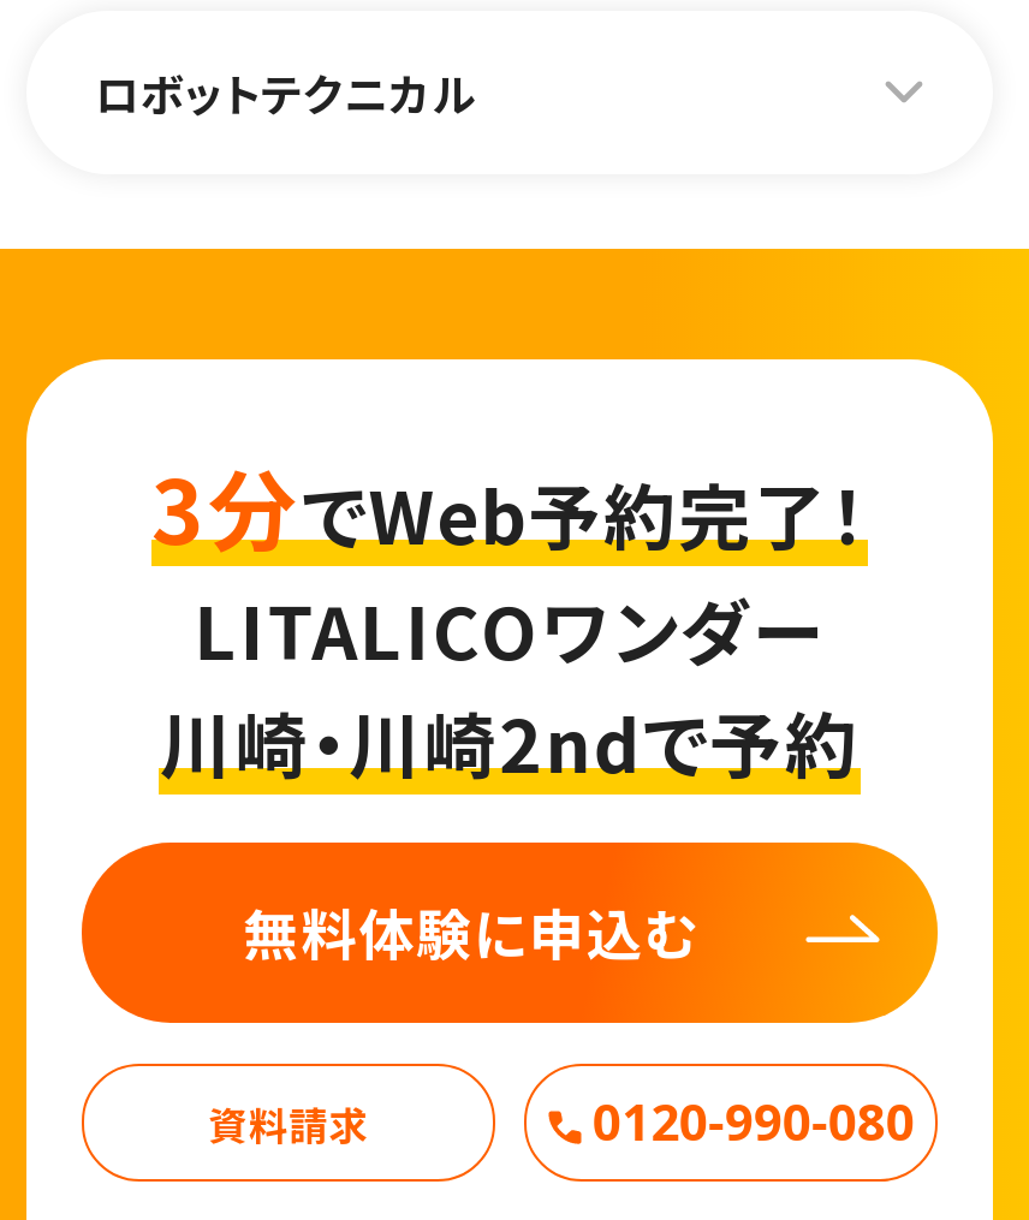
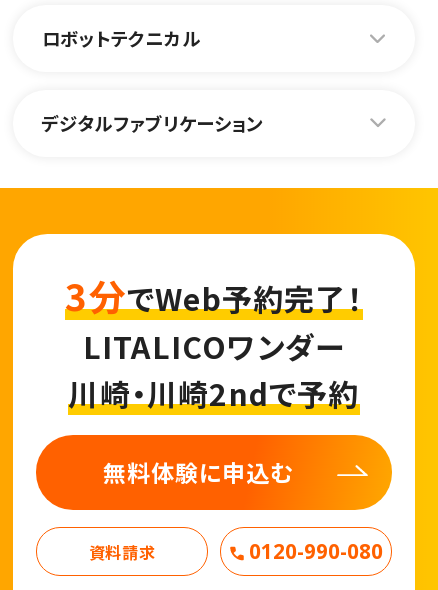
none -> [42,110,263,136] デジタルファブリケーション

